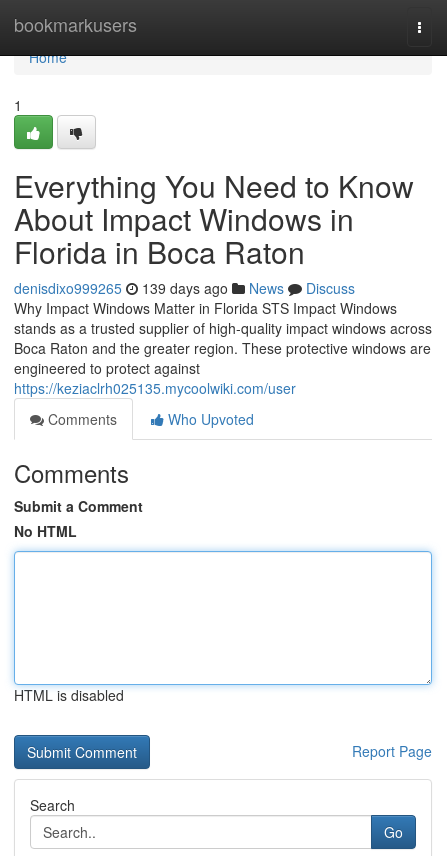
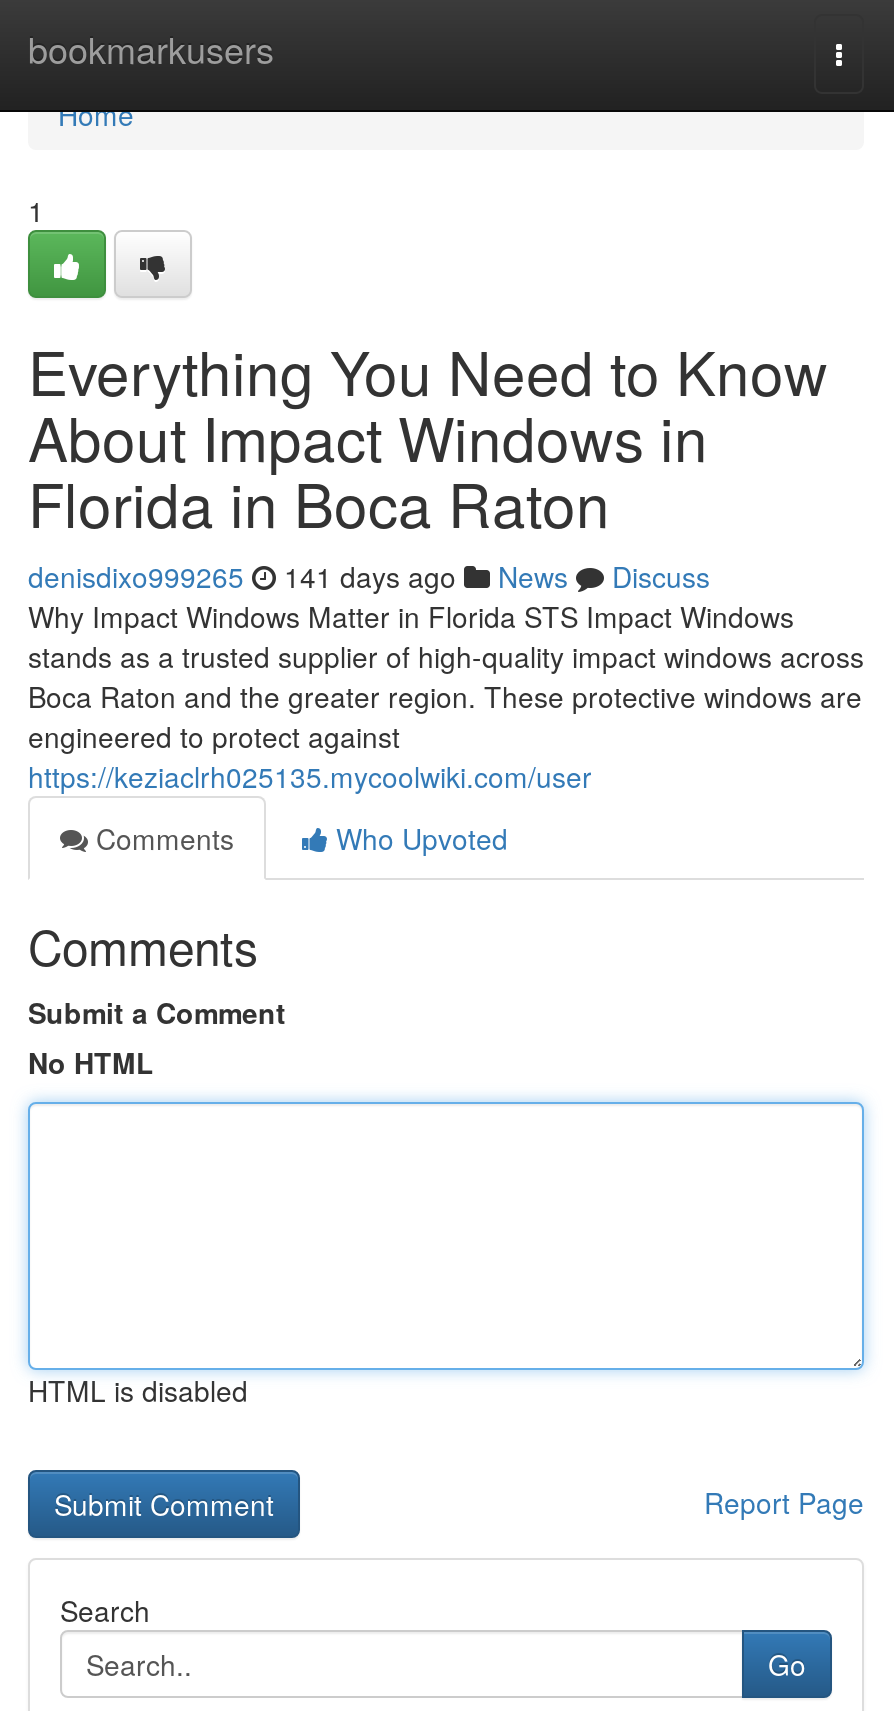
[14,278,355,298] denisdixo999265 139 days ago News Discuss -> [28,556,710,596] denisdixo999265 141 days ago News Discuss

